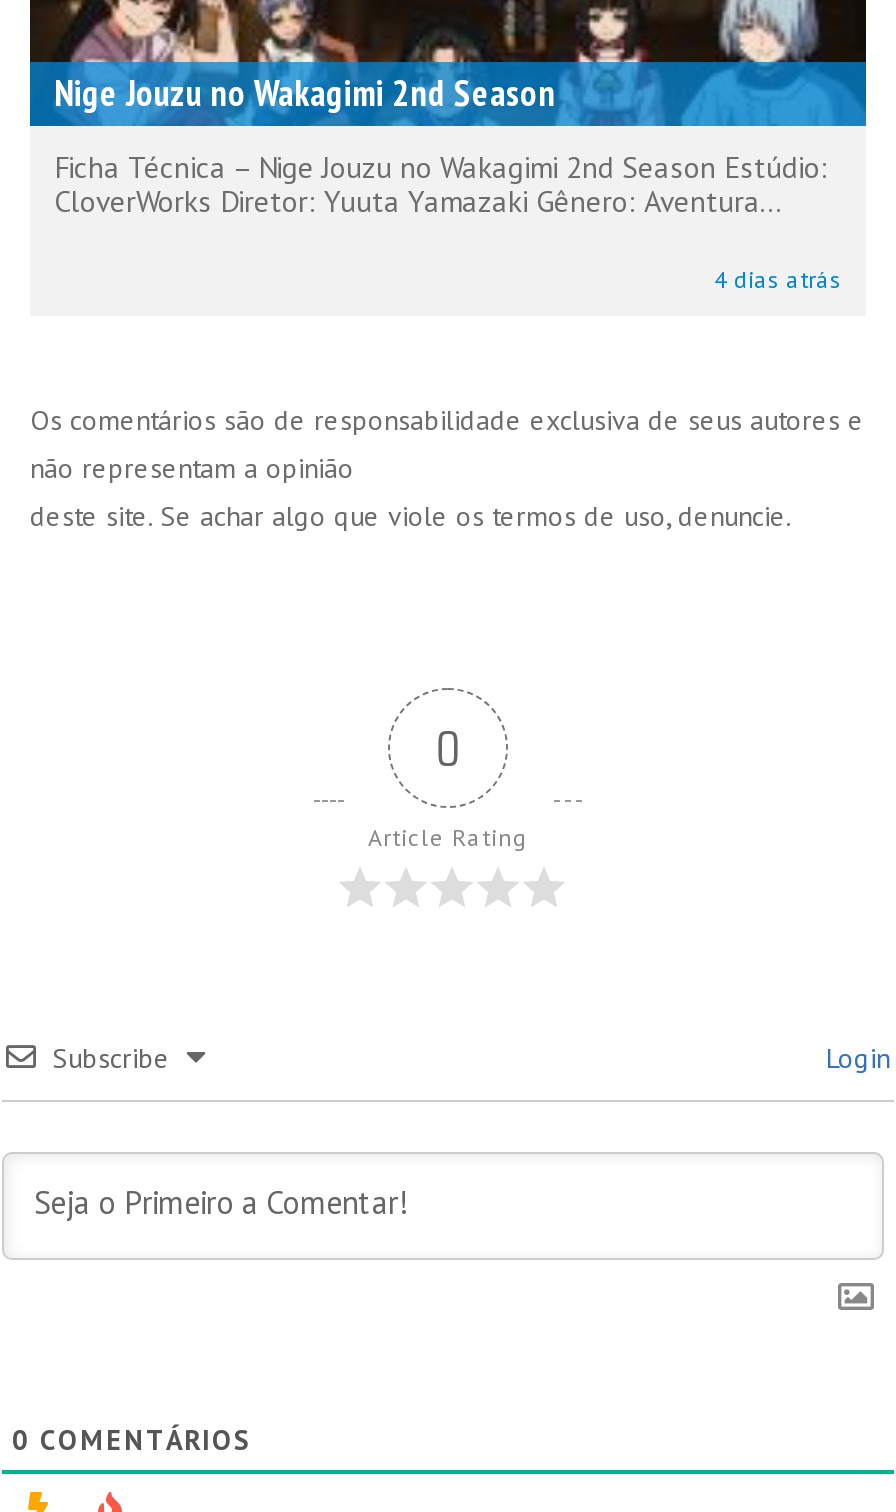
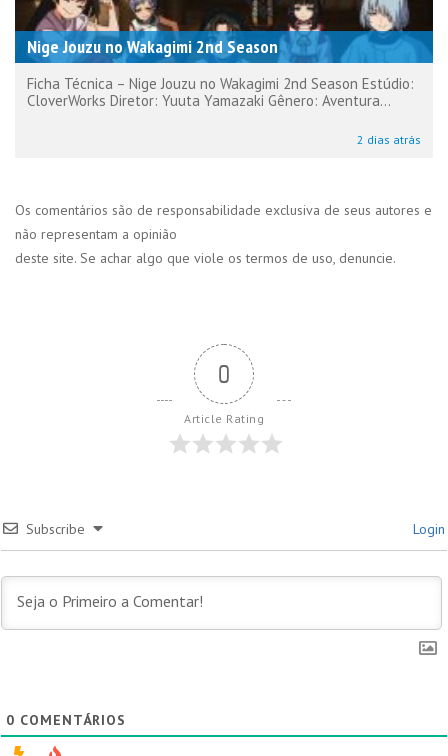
[714,264,842,294] 4 dias atrás -> [357,132,421,147] 2 dias atrás

